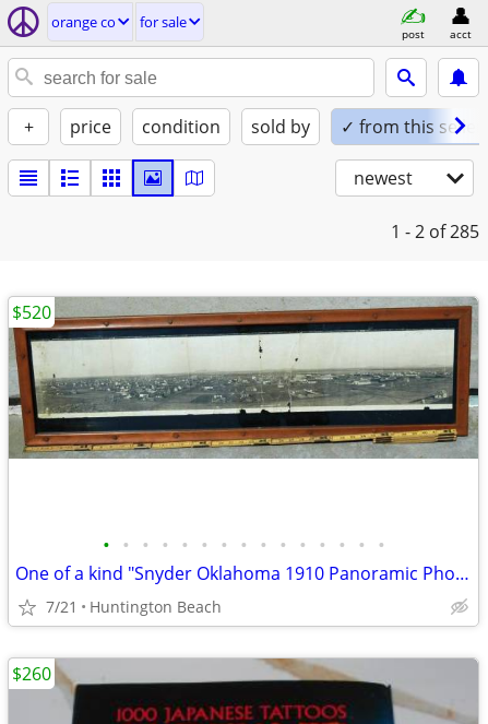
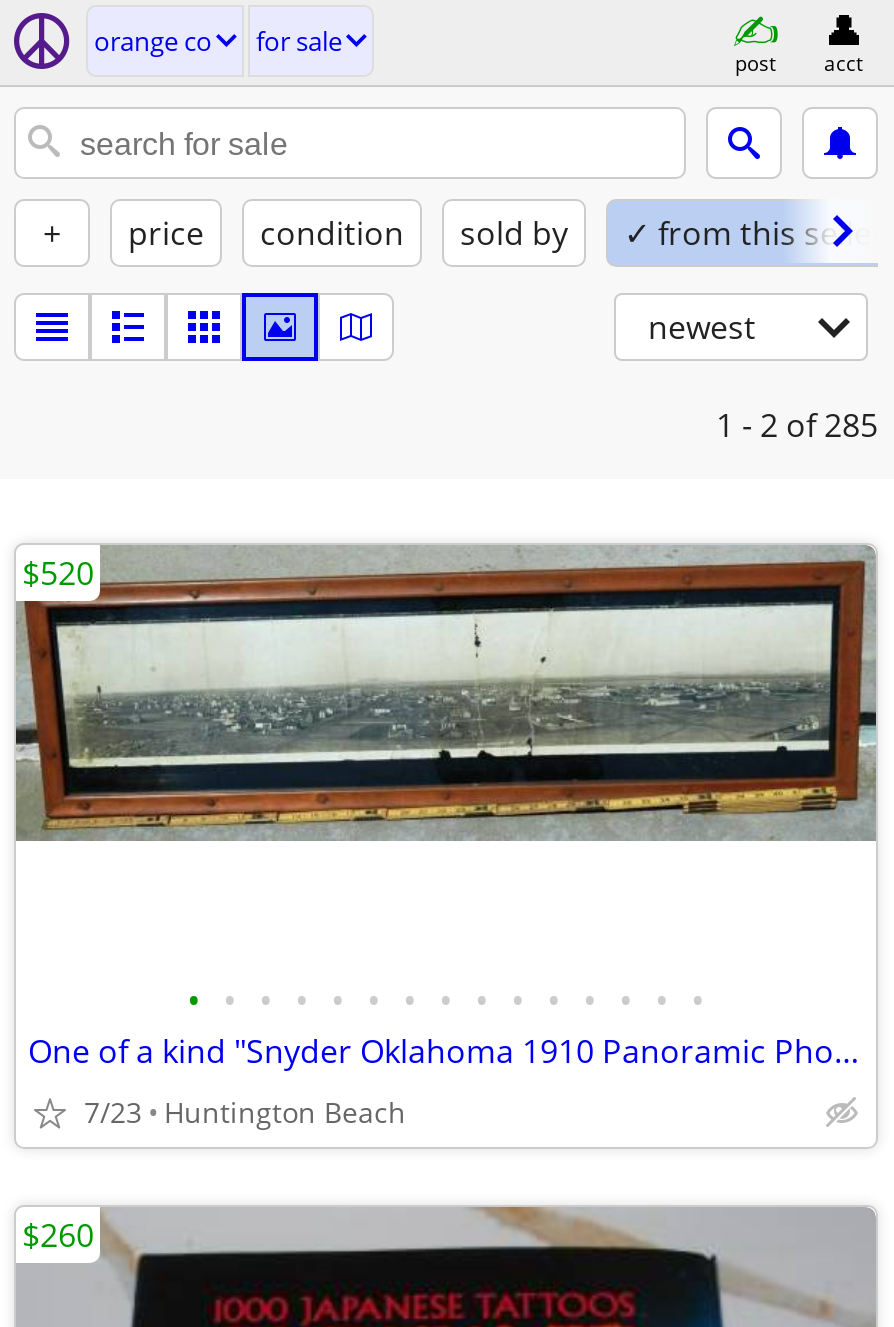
[46,596,222,617] 7/21 Huntington Beach -> [84,1093,406,1131] 7/23 Huntington Beach

